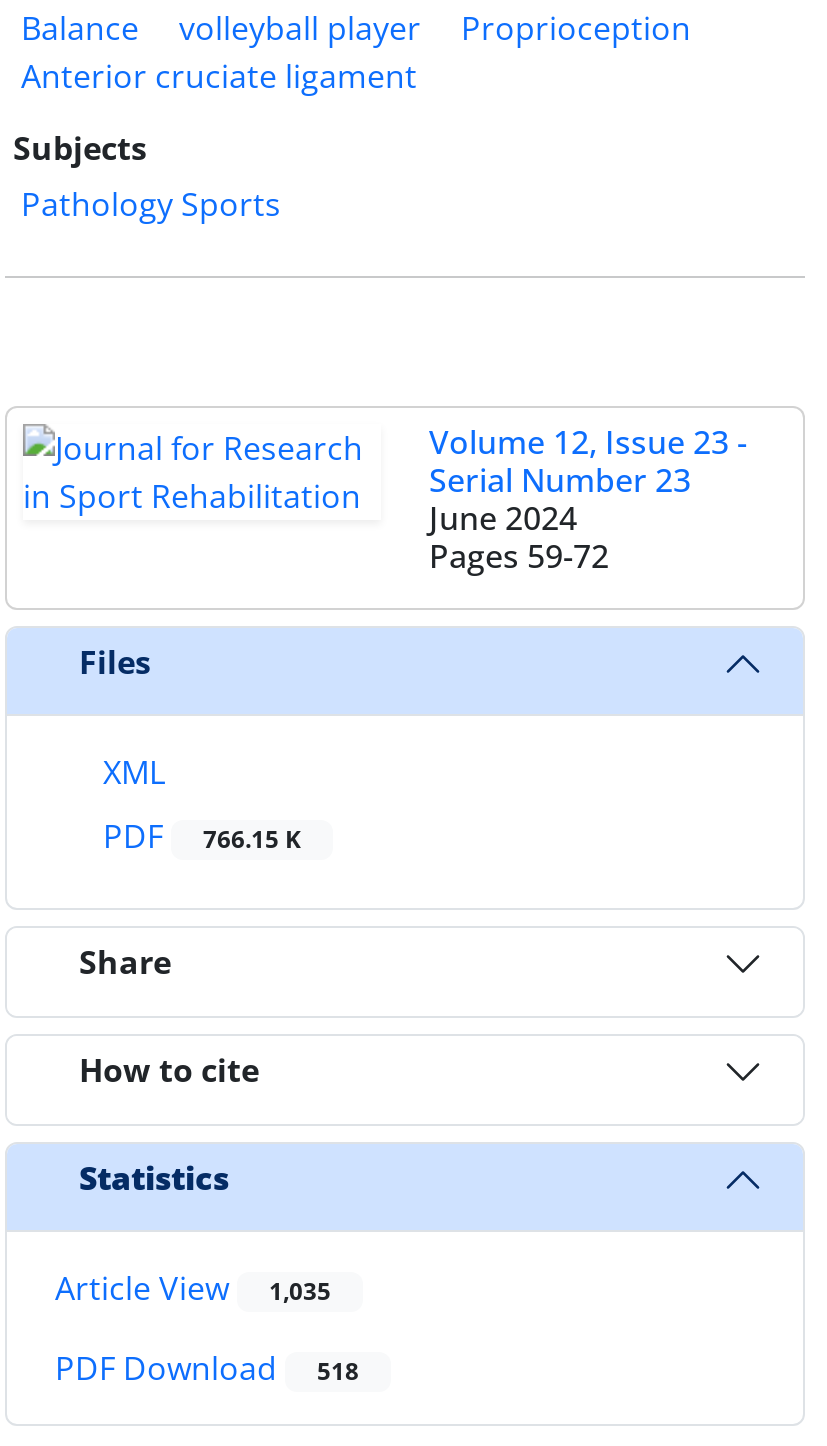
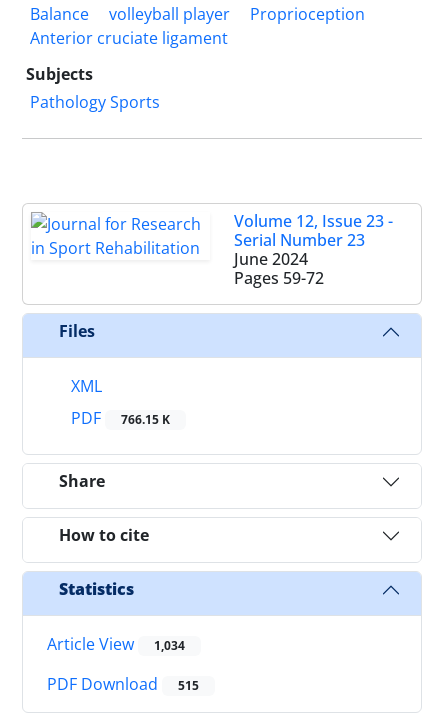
[55,1266,331,1310] Article View 1,035 -> [47,633,185,655] Article View 1,034
[55,1346,359,1390] PDF Download 518 -> [47,673,199,695] PDF Download 515

